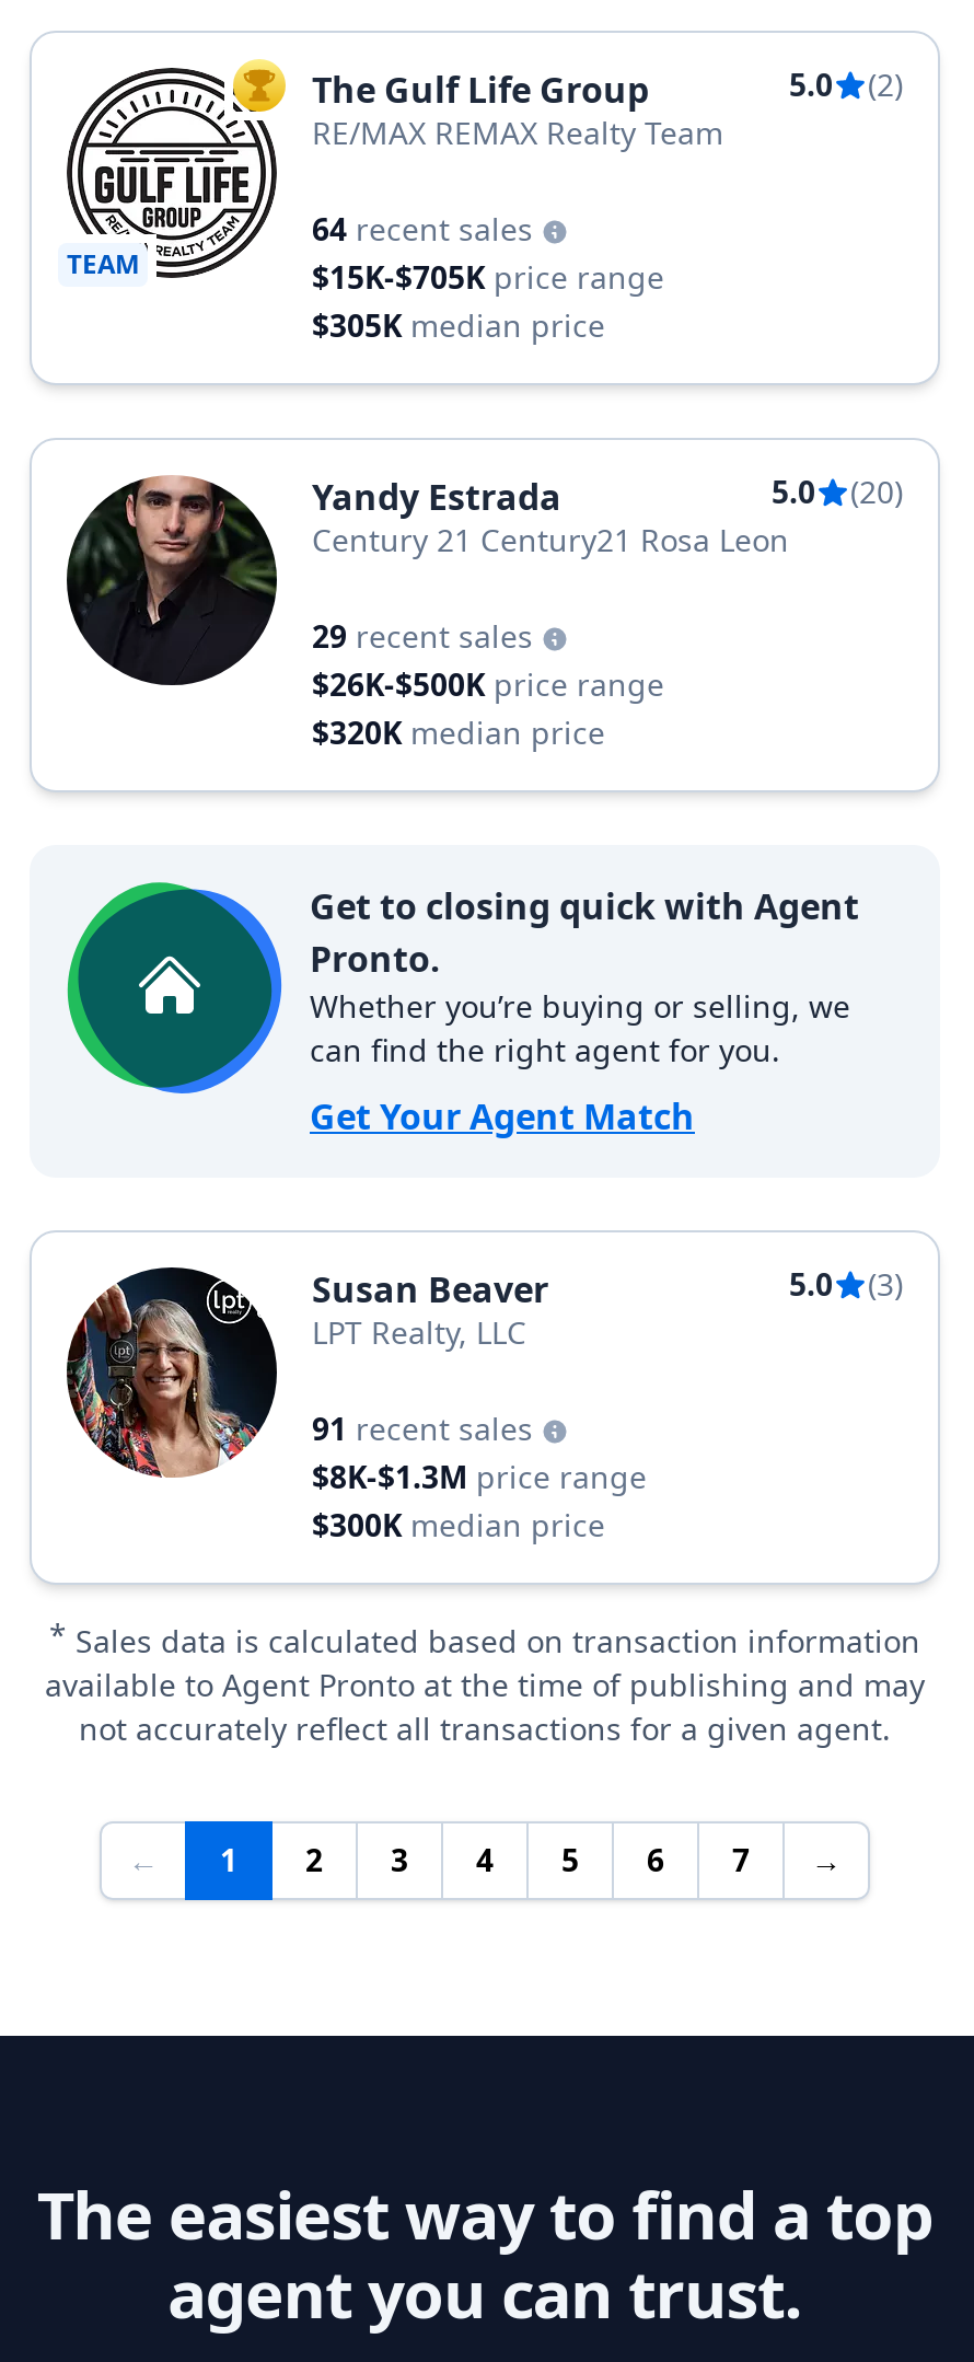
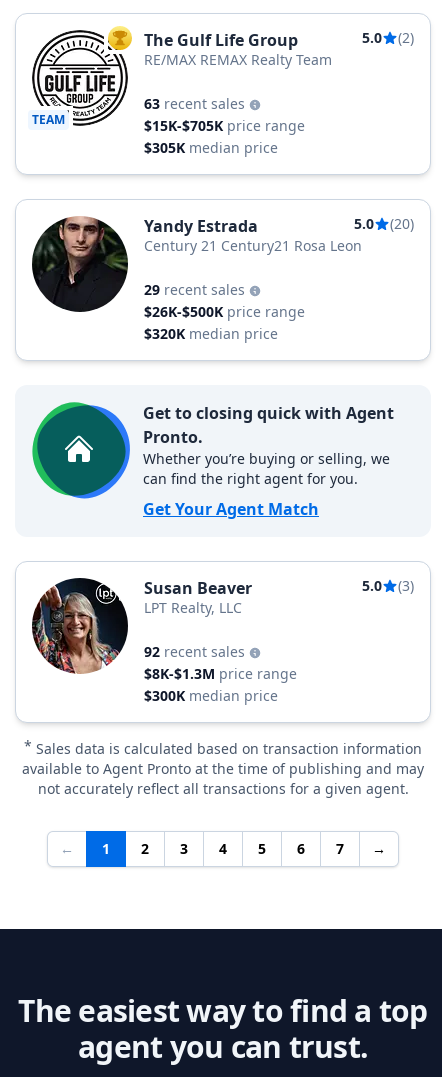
[312,208,542,250] 64 recent sales -> [144,94,249,113] 63 recent sales
[312,1408,542,1449] 91 recent sales -> [144,642,249,661] 92 recent sales

